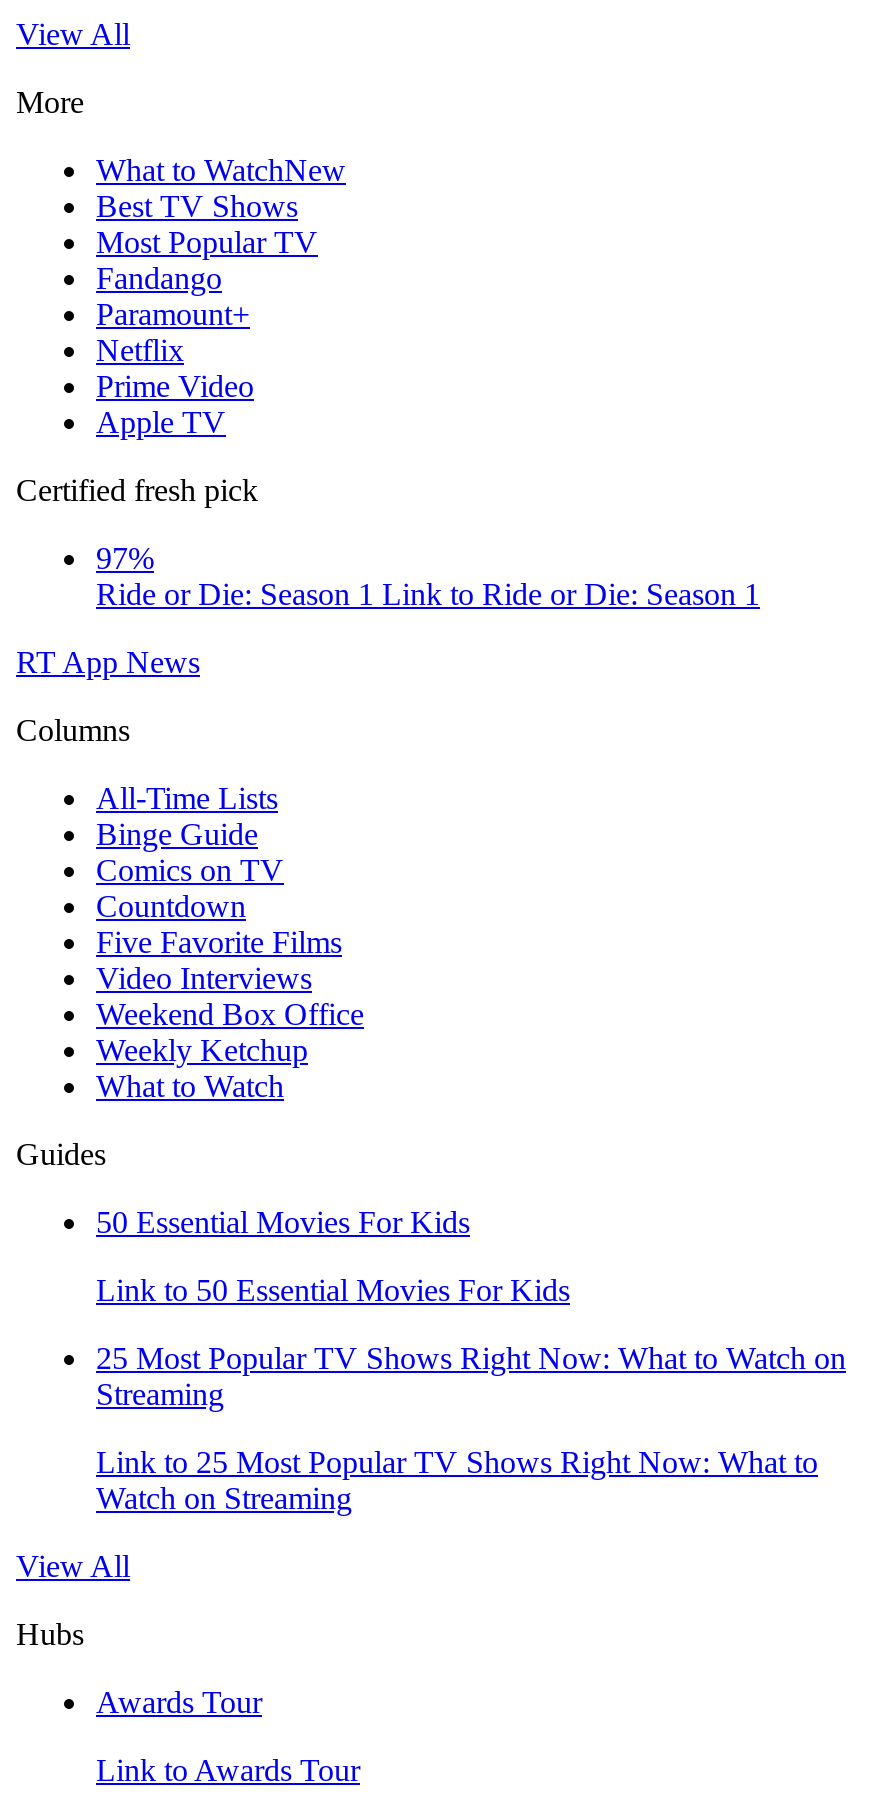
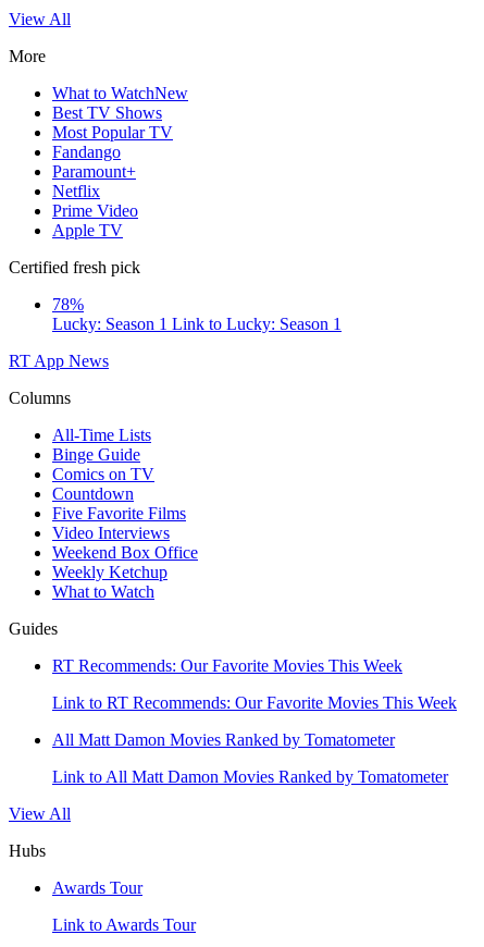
[96,541,760,611] 97% | Ride or Die: Season 1 Link to Ride or Die: Season 1 -> [52,295,342,333] 78% | Lucky: Season 1 Link to Lucky: Season 1
[96,1205,470,1239] 50 Essential Movies For Kids -> [52,656,402,675] RT Recommends: Our Favorite Movies This Week
[96,1273,570,1307] Link to 50 Essential Movies For Kids -> [52,693,457,712] Link to RT Recommends: Our Favorite Movies This Week
[96,1341,846,1411] 25 Most Popular TV Shows Right Now: What to Watch on | Streaming -> [52,730,395,749] All Matt Damon Movies Ranked by Tomatometer
[96,1445,818,1515] Link to 25 Most Popular TV Shows Right Now: What to | Watch on Streaming -> [52,767,448,786] Link to All Matt Damon Movies Ranked by Tomatometer

